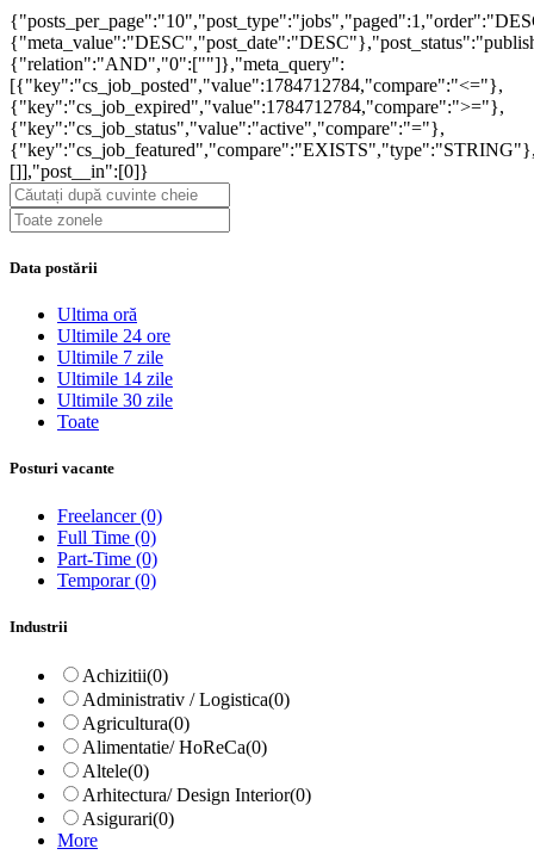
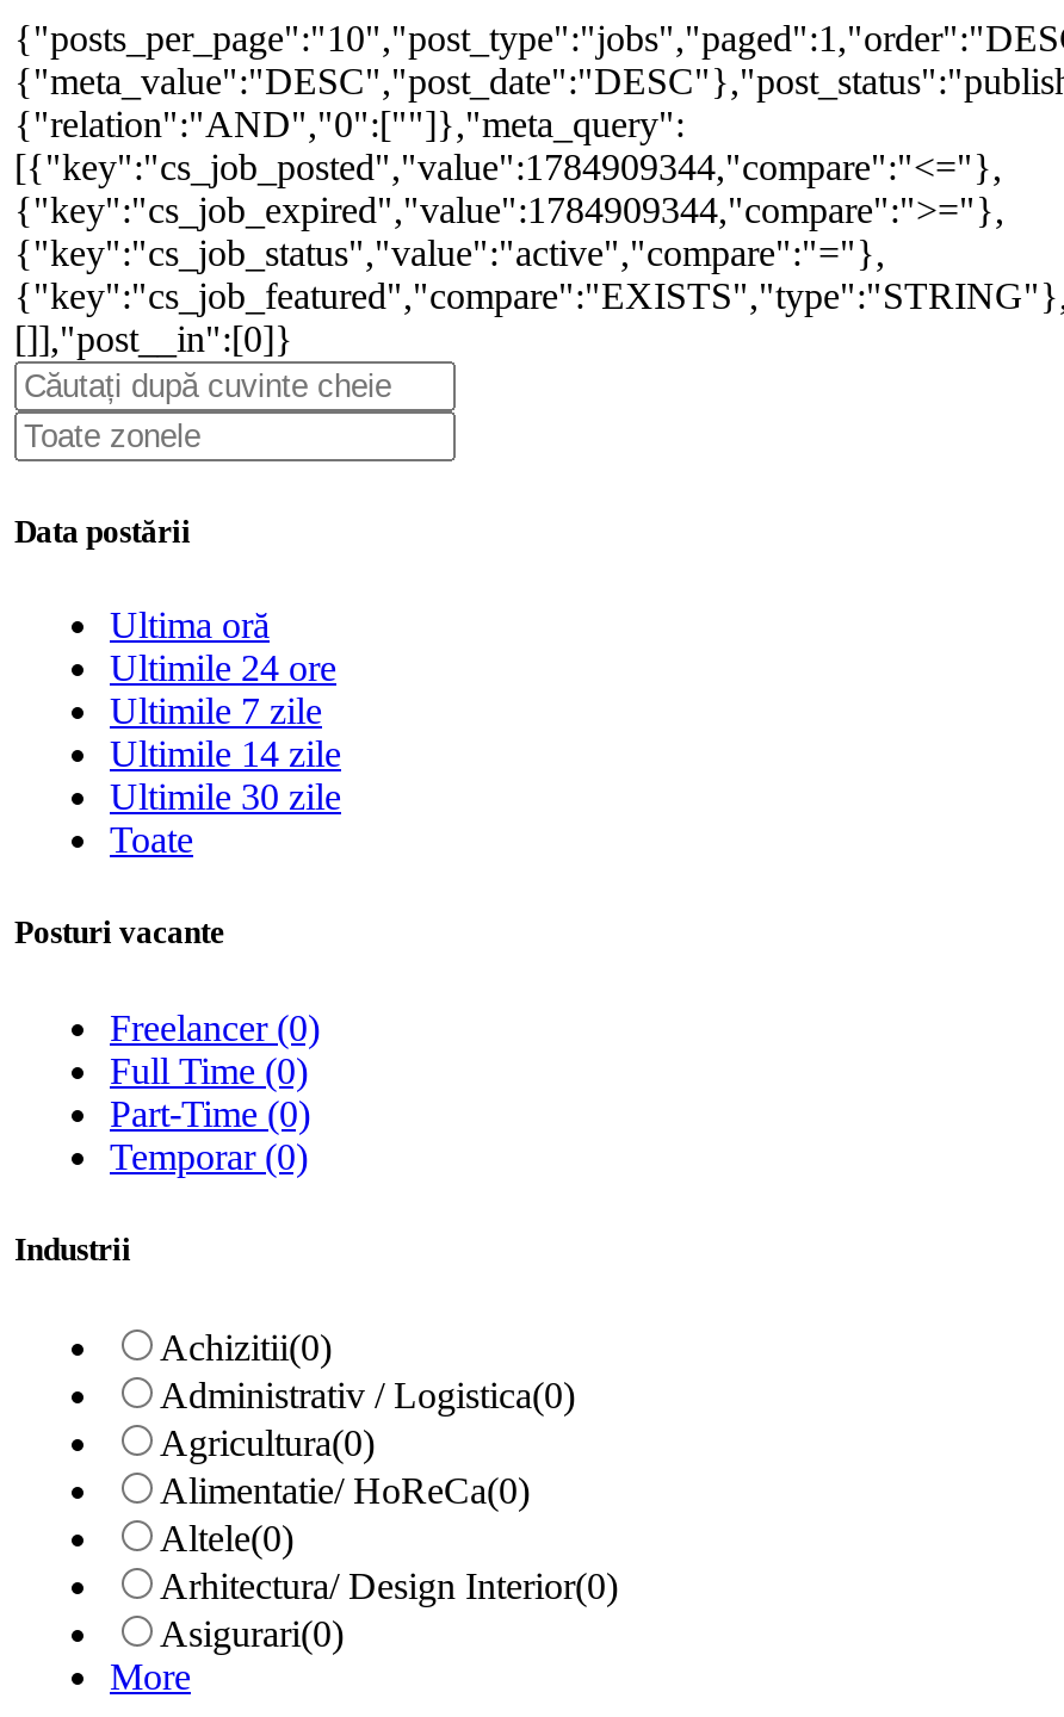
[10,75,504,117] [{"key":"cs_job_posted","value":1784712784,"compare":"<="}, | {"key":"cs_job_expired","value":1784712784,"compare":">="}, -> [14,146,1004,230] [{"key":"cs_job_posted","value":1784909344,"compare":"<="}, | {"key":"cs_job_expired","value":1784909344,"compare":">="},

